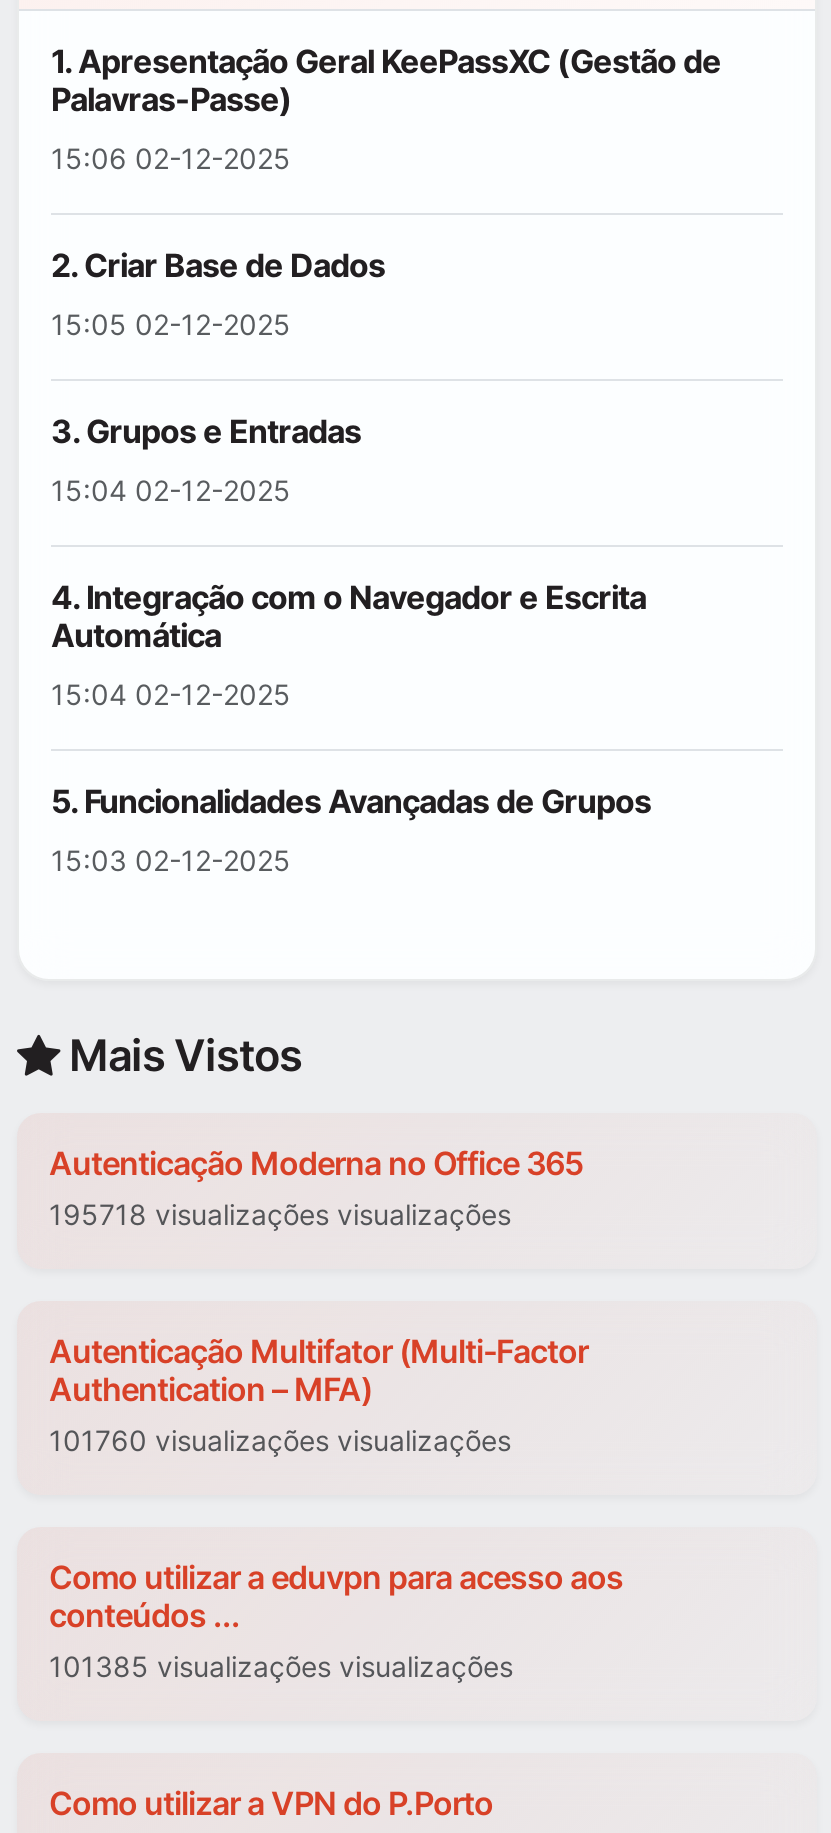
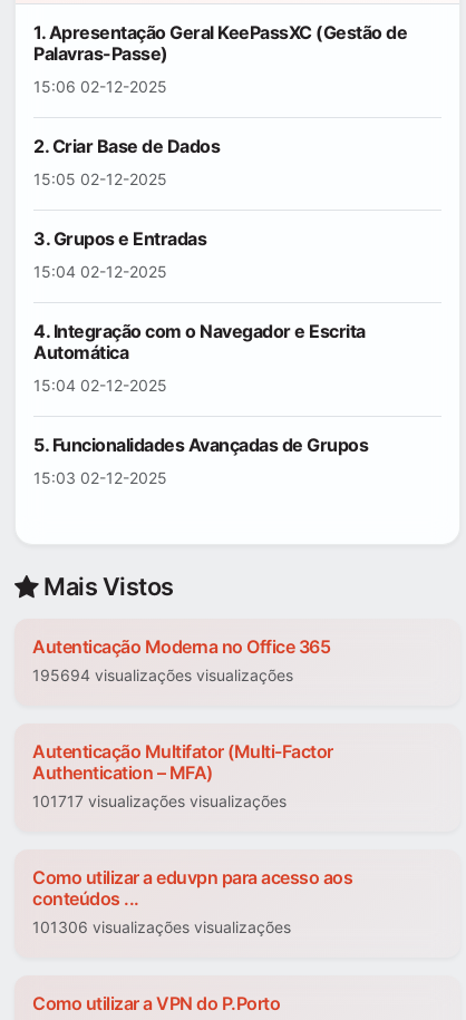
[49,1198,511,1232] 195718 visualizações visualizações -> [32,666,293,685] 195694 visualizações visualizações
[49,1424,511,1458] 101760 visualizações visualizações -> [32,792,287,811] 101717 visualizações visualizações
[49,1650,513,1684] 101385 visualizações visualizações -> [32,918,291,937] 101306 visualizações visualizações

